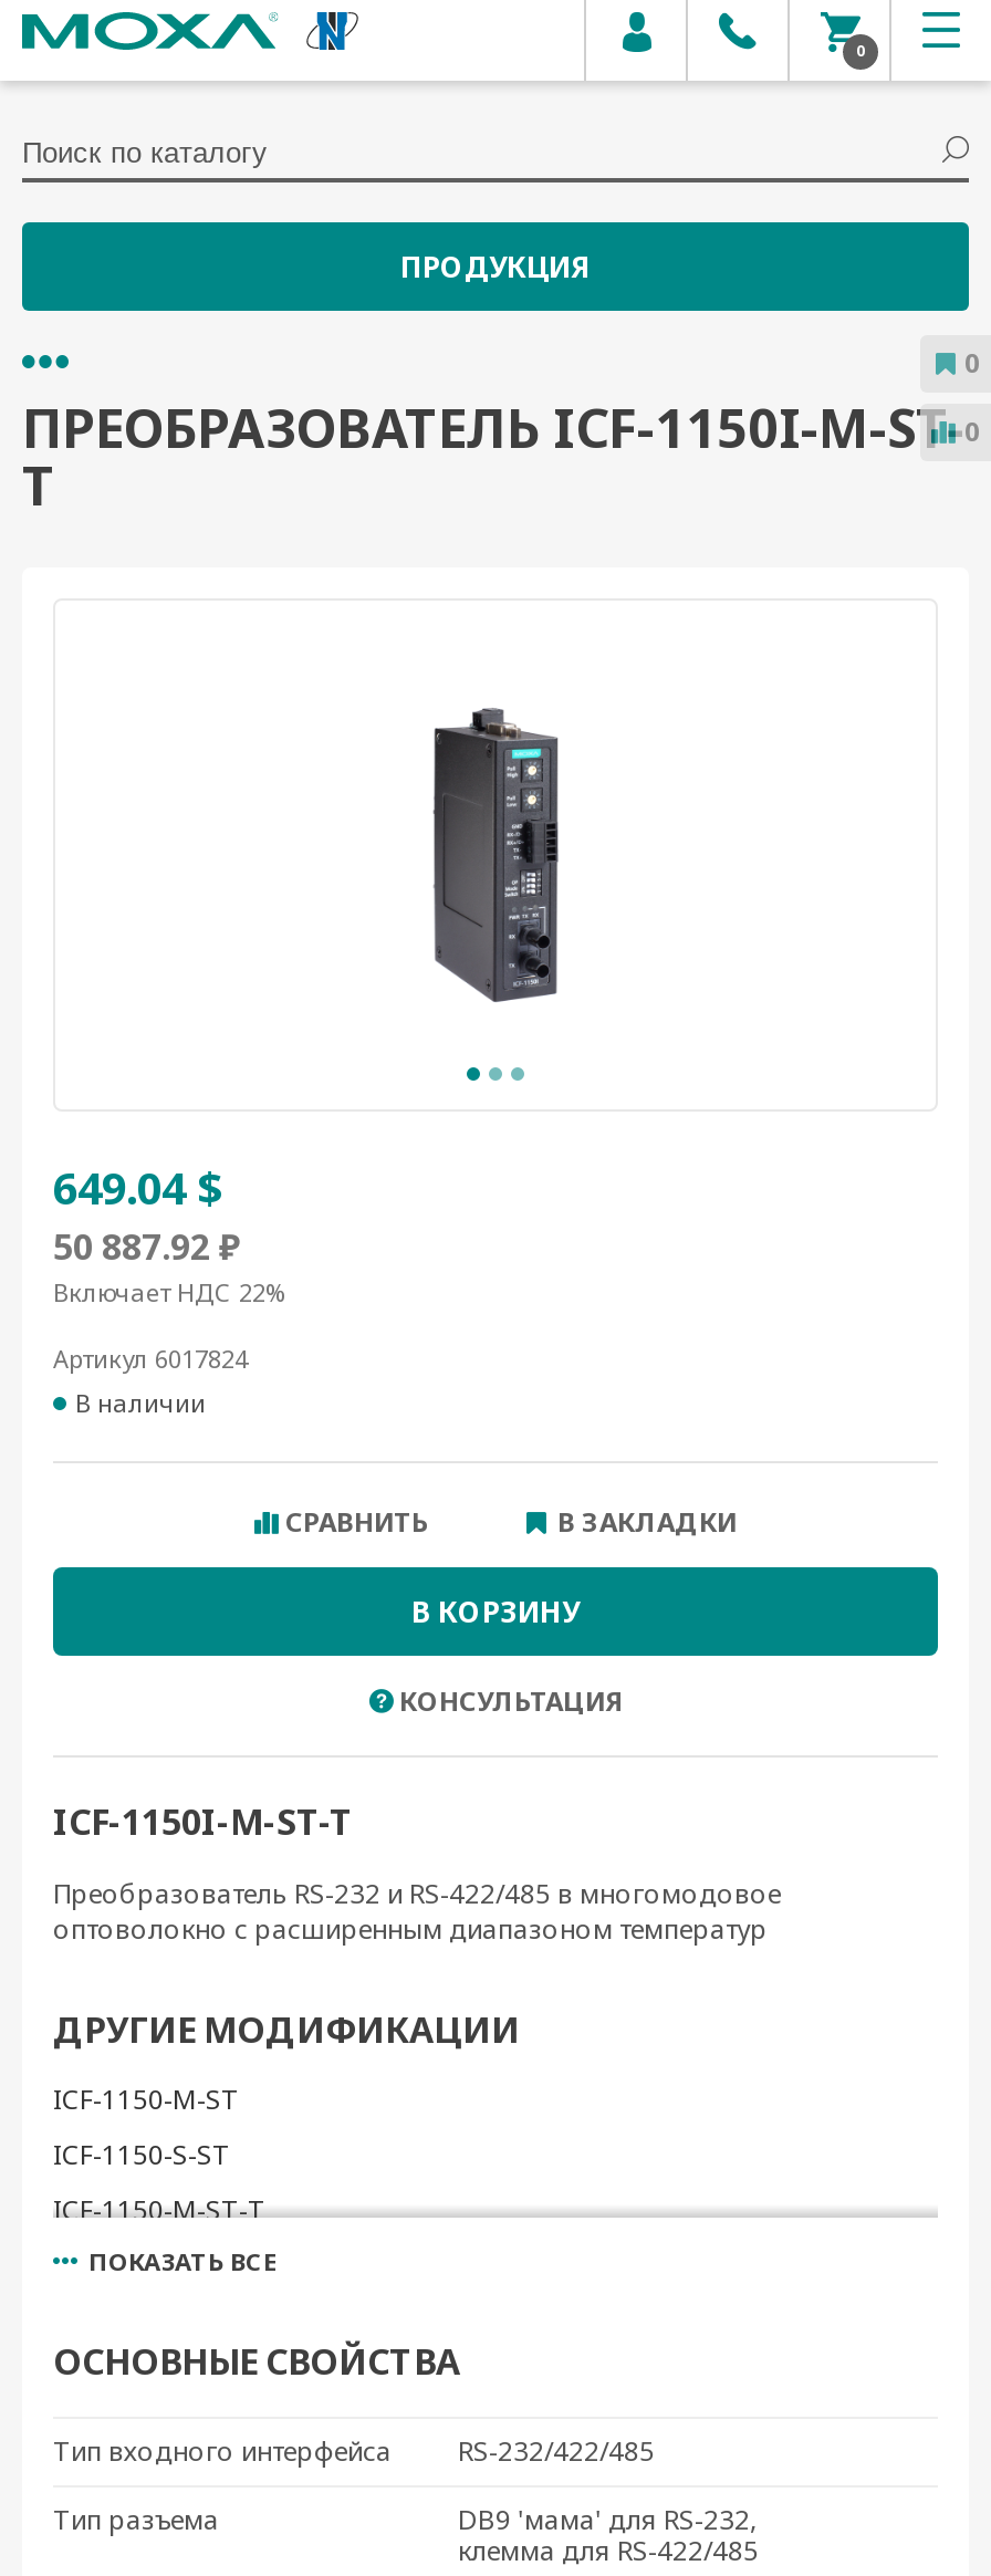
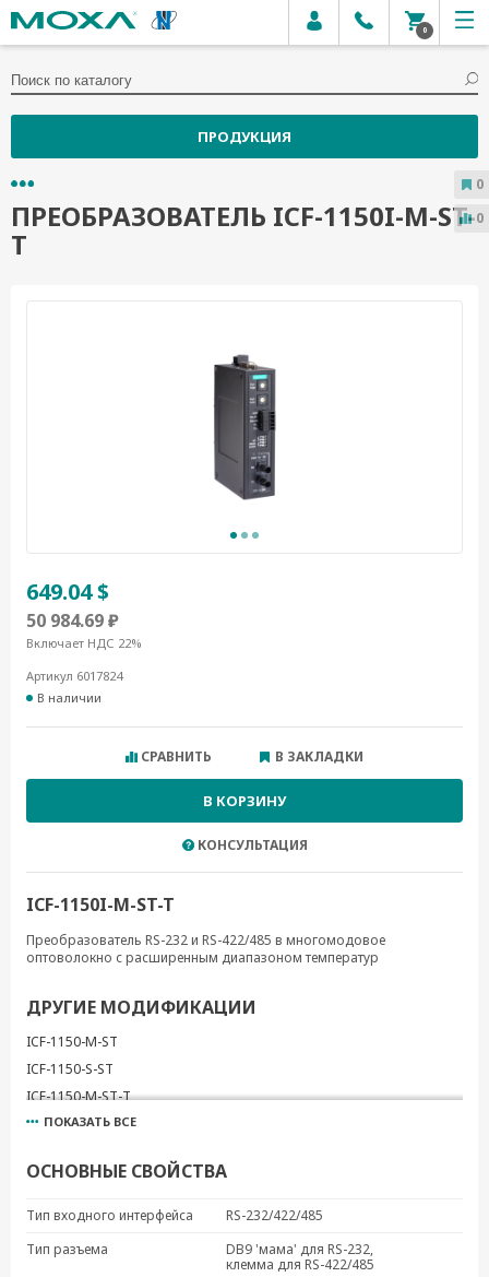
[53,1222,241,1271] 50 887.92 ₽ -> [26,608,119,632] 50 984.69 ₽

